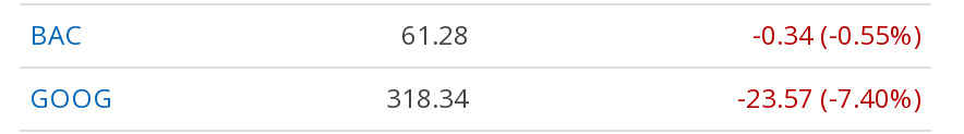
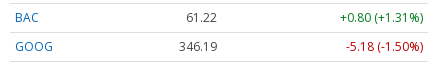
[401,17,469,54] 61.28 -> [186,9,217,26] 61.22
[752,17,920,54] -0.34 (-0.55%) -> [340,9,423,26] +0.80 (+1.31%)
[386,80,469,117] 318.34 -> [179,38,217,55] 346.19
[737,80,920,117] -23.57 (-7.40%) -> [346,38,423,55] -5.18 (-1.50%)

